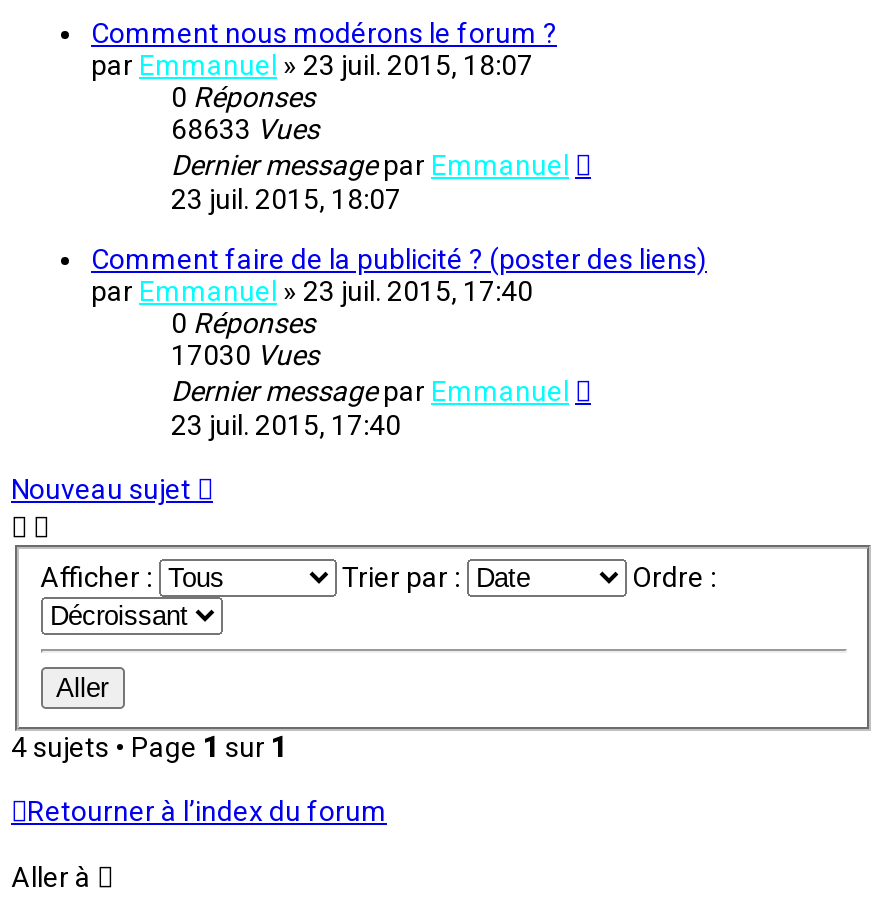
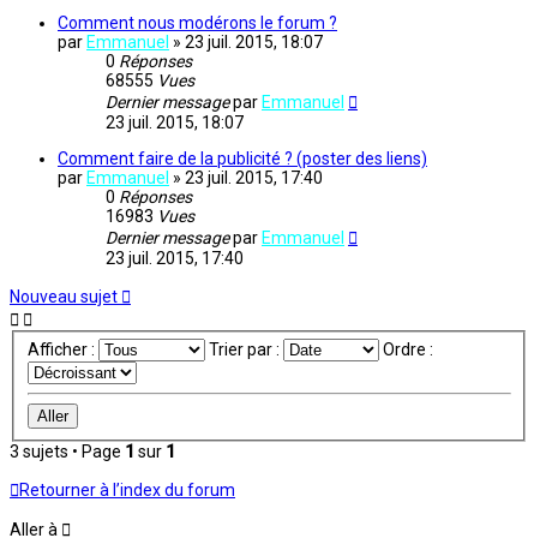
[171,113,319,145] 68633 Vues -> [106,71,194,90] 68555 Vues
[171,339,319,371] 17030 Vues -> [106,207,194,226] 16983 Vues
[11,731,287,763] 4 sujets • Page1sur1 -> [10,442,175,461] 3 sujets • Page1sur1

